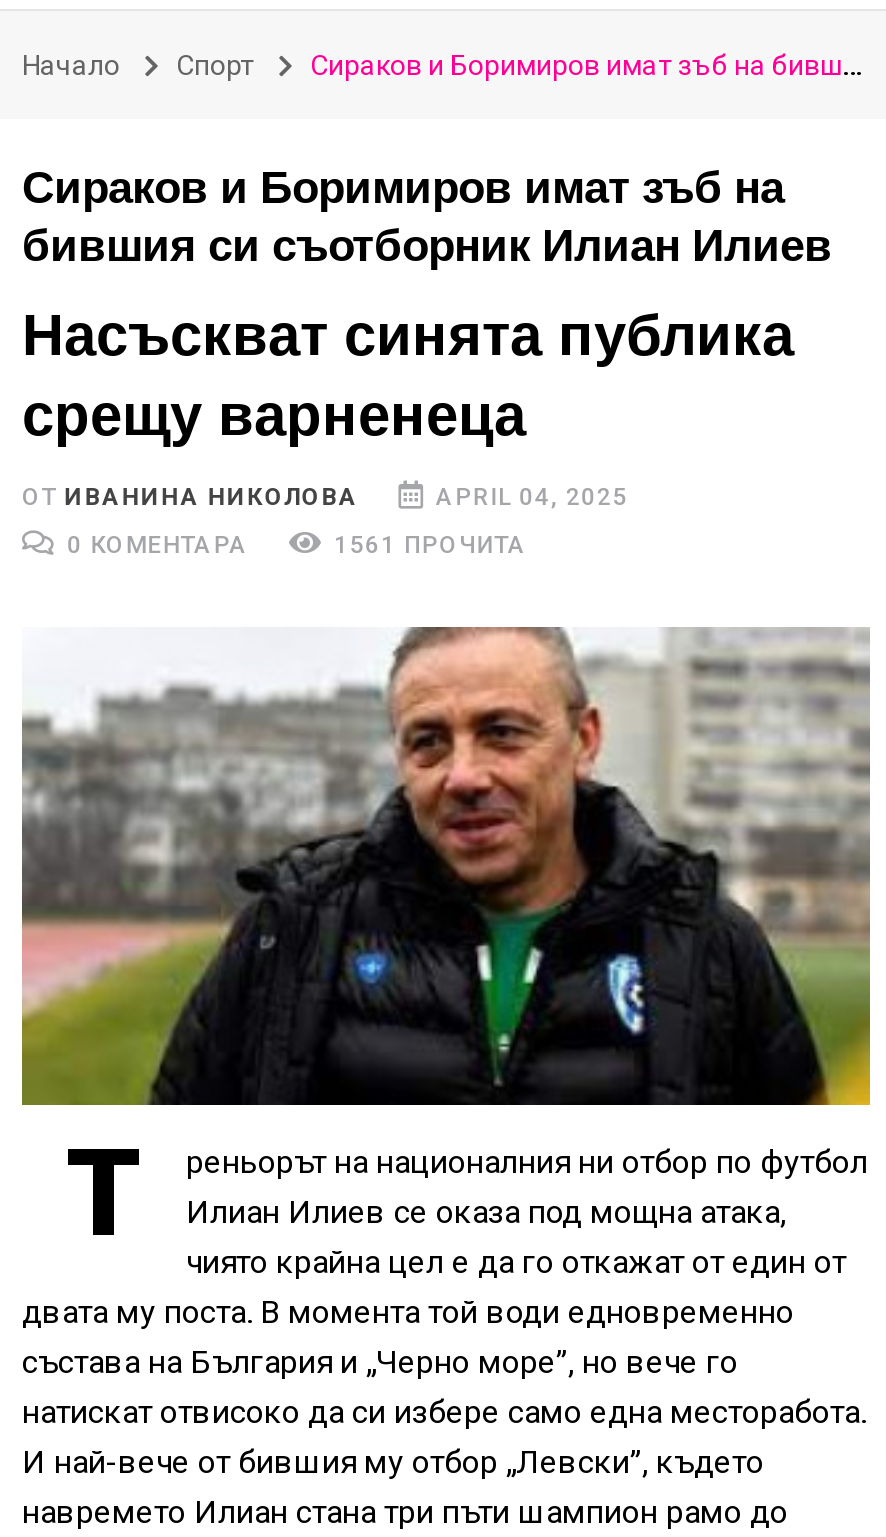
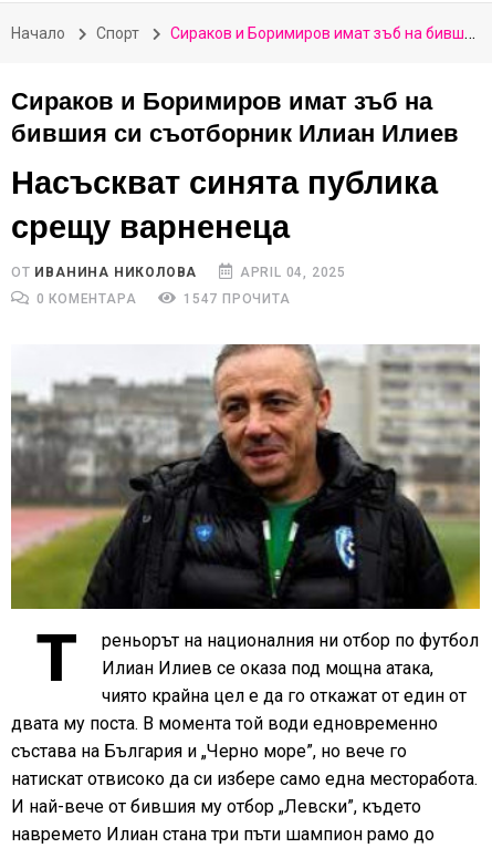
[326,531,527,559] 1561 ПРОЧИТА -> [179,291,290,307] 1547 ПРОЧИТА

